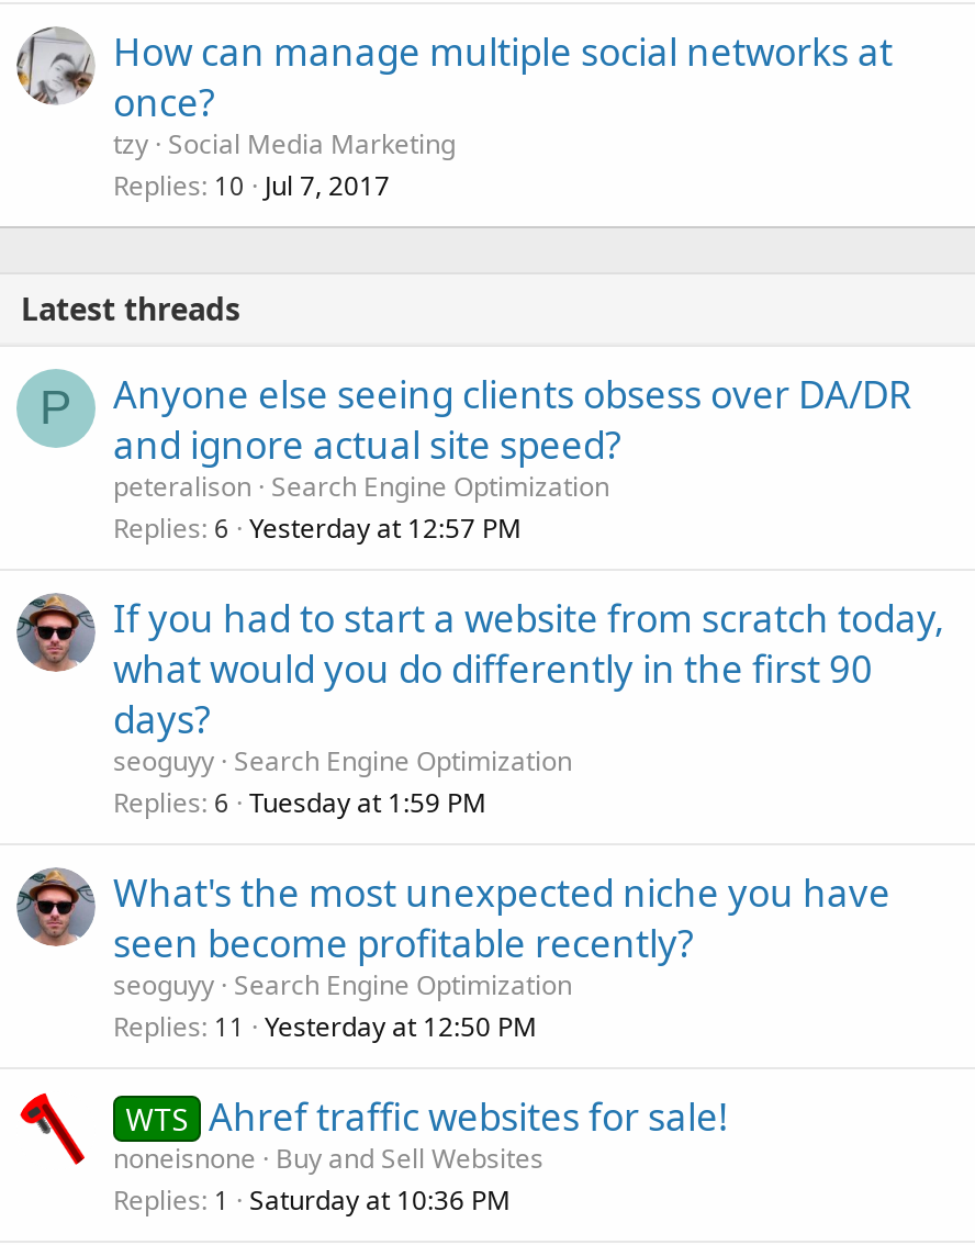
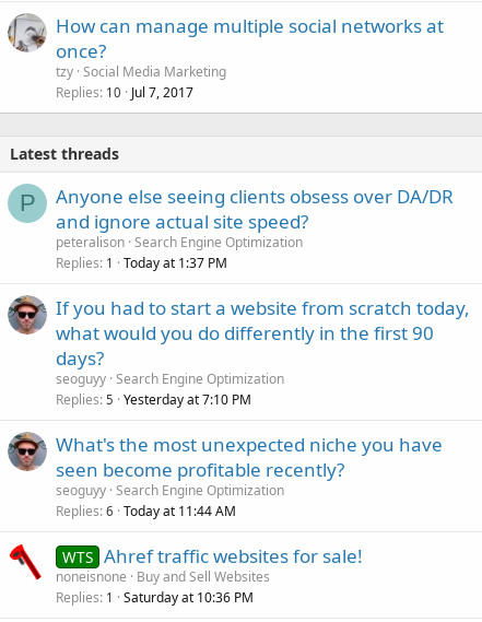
[113,509,522,547] Replies 6 Yesterday at 12:57 PM -> [56,254,227,272] Replies 1 Today at 1:37 PM
[113,784,486,821] Replies 6 Tuesday at 1:59 PM -> [56,390,251,409] Replies 5 Yesterday at 7:10 PM
[113,1008,537,1045] Replies 11 Yesterday at 12:50 PM -> [56,502,236,520] Replies 6 Today at 11:44 AM

